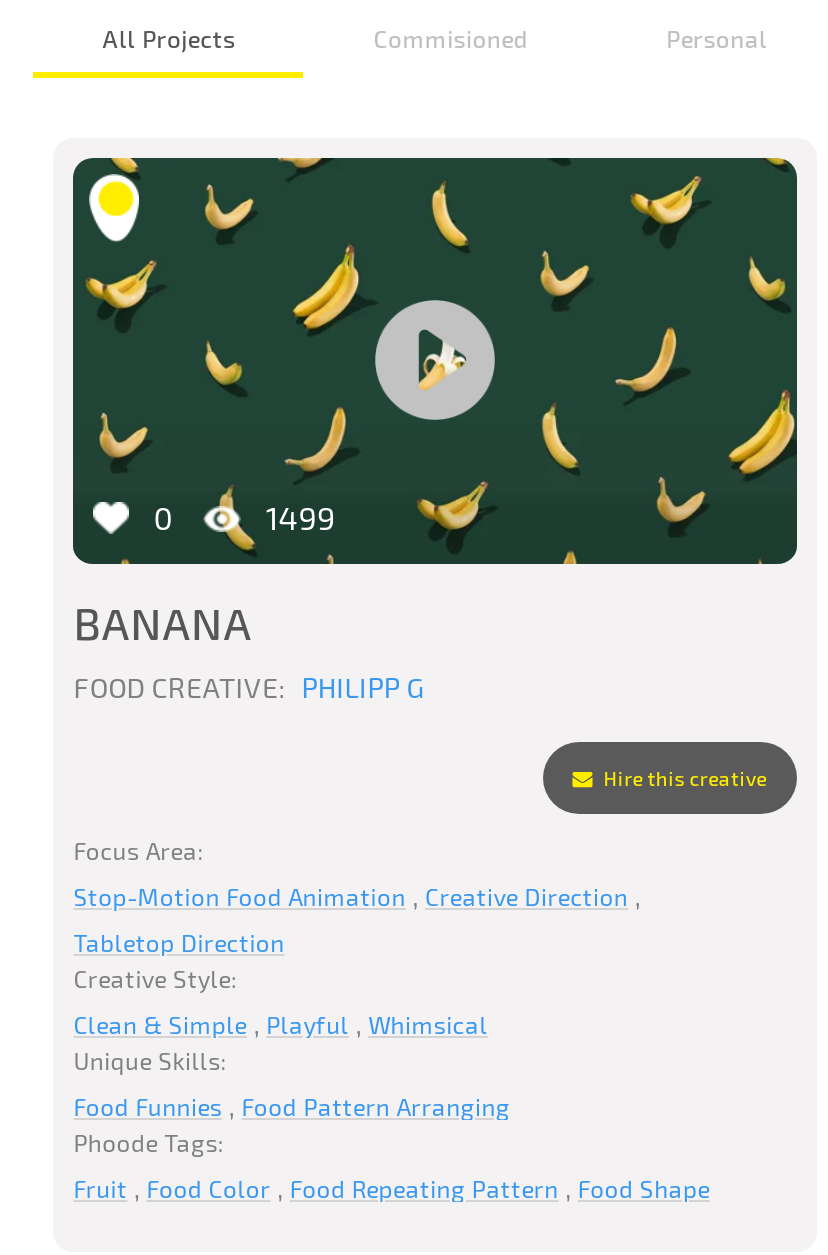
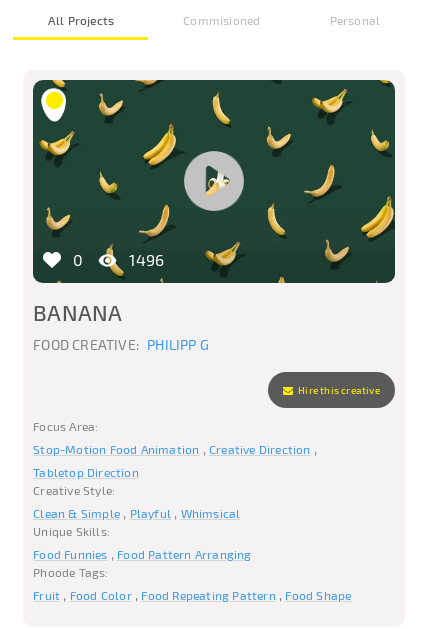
[266,499,335,537] 1499 -> [129,250,164,269] 1496

